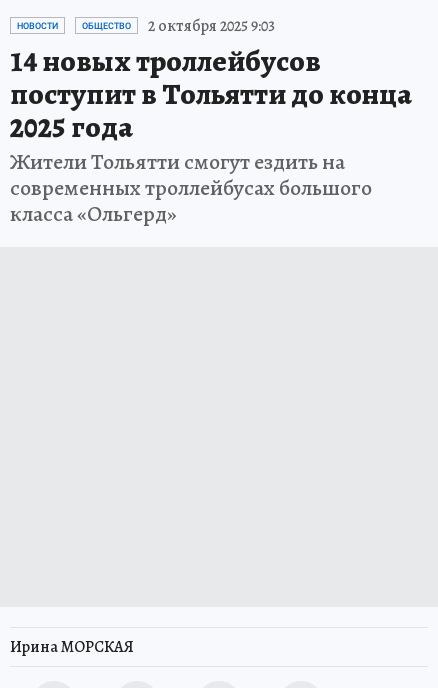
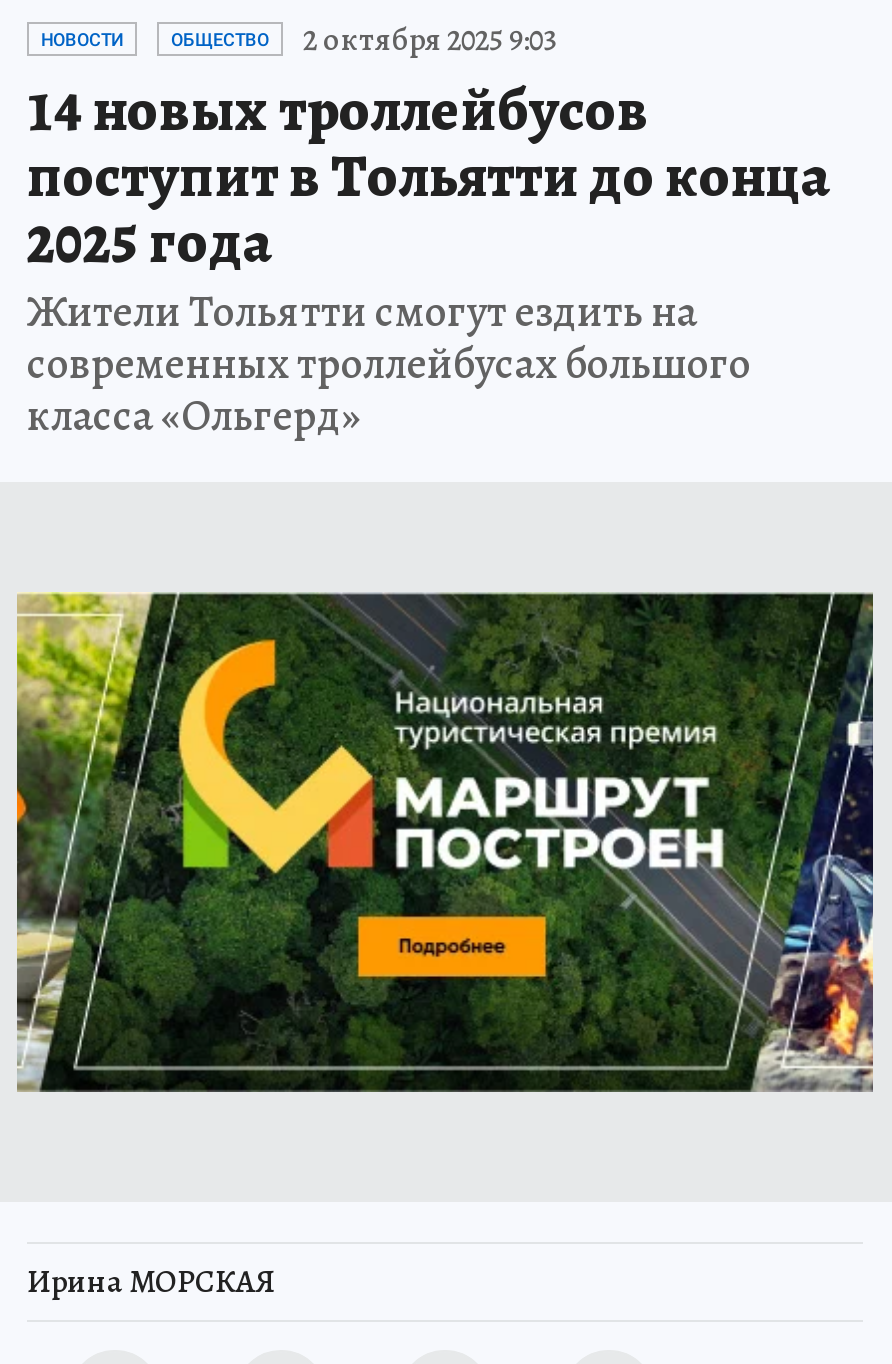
none -> [15,590,875,1094] [image]

